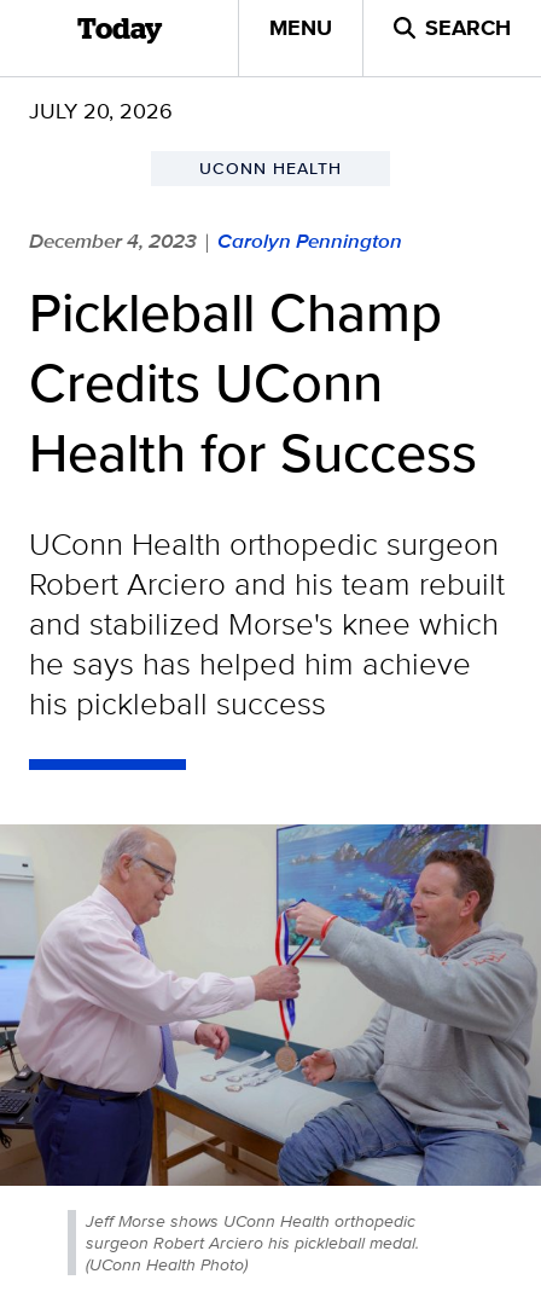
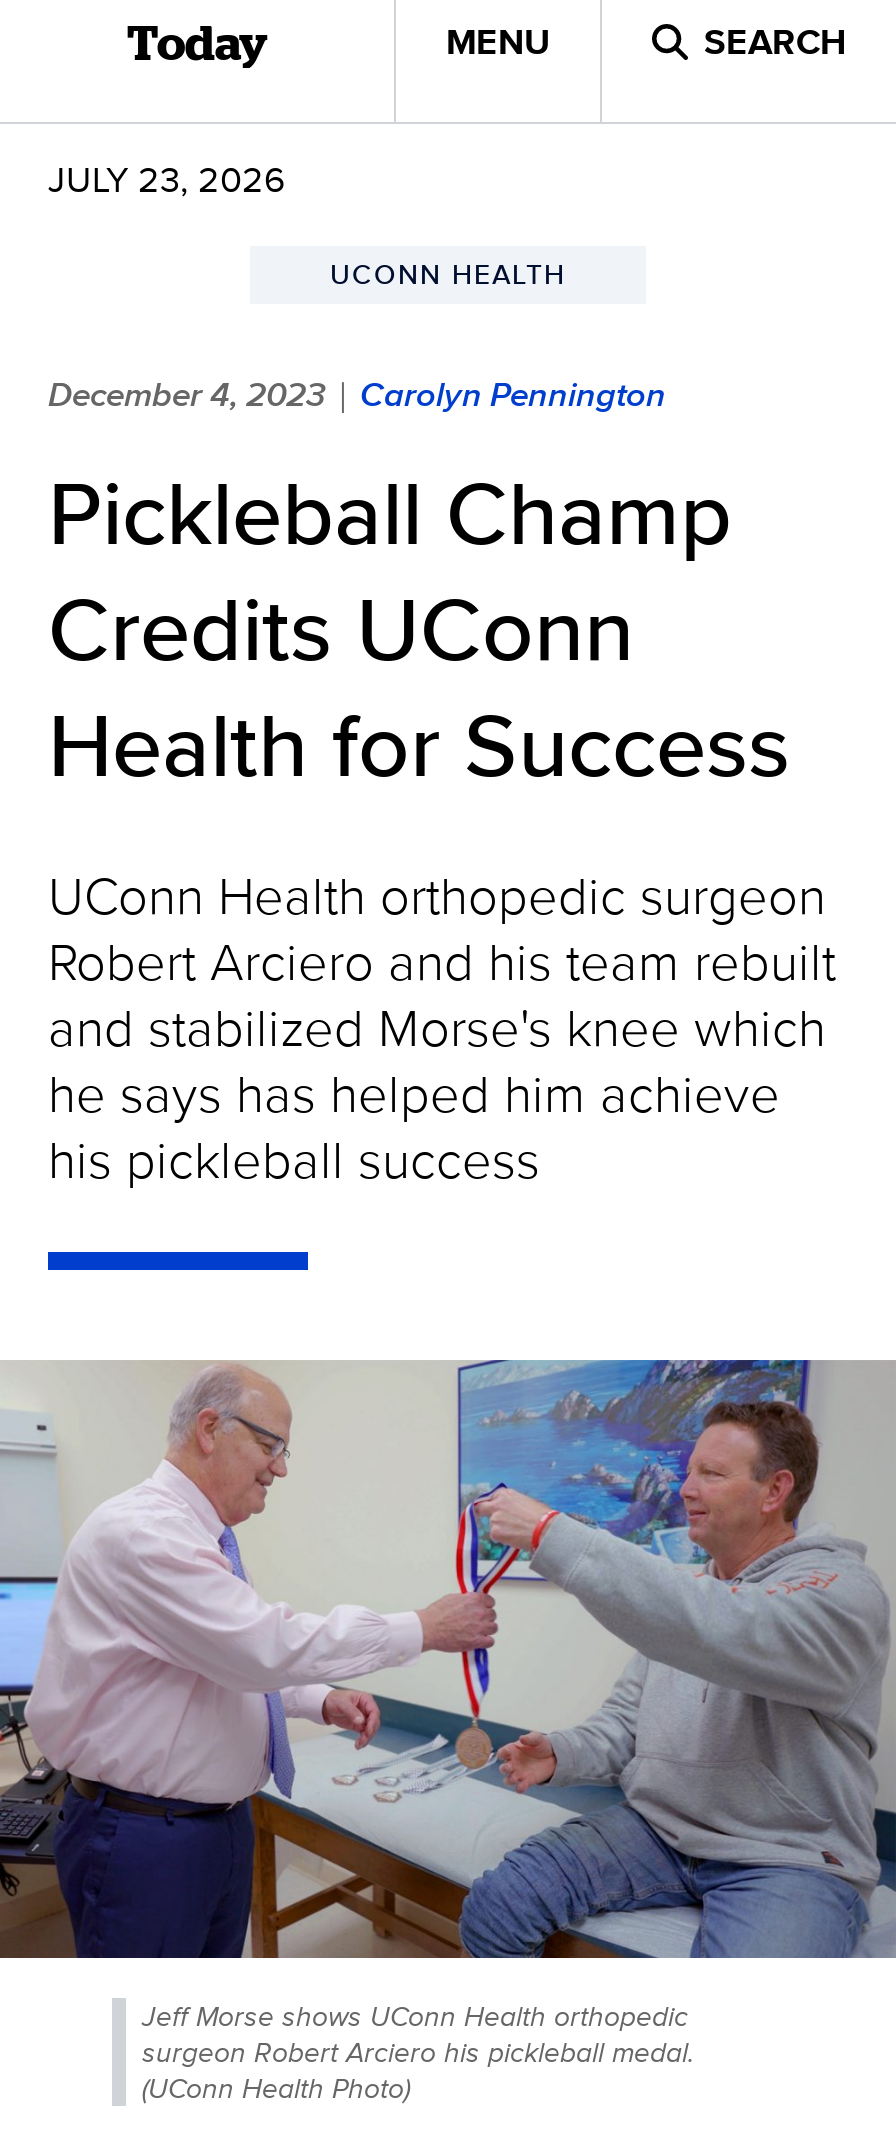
[29,95,173,126] JULY 20, 2026 -> [48,154,286,204] JULY 23, 2026

